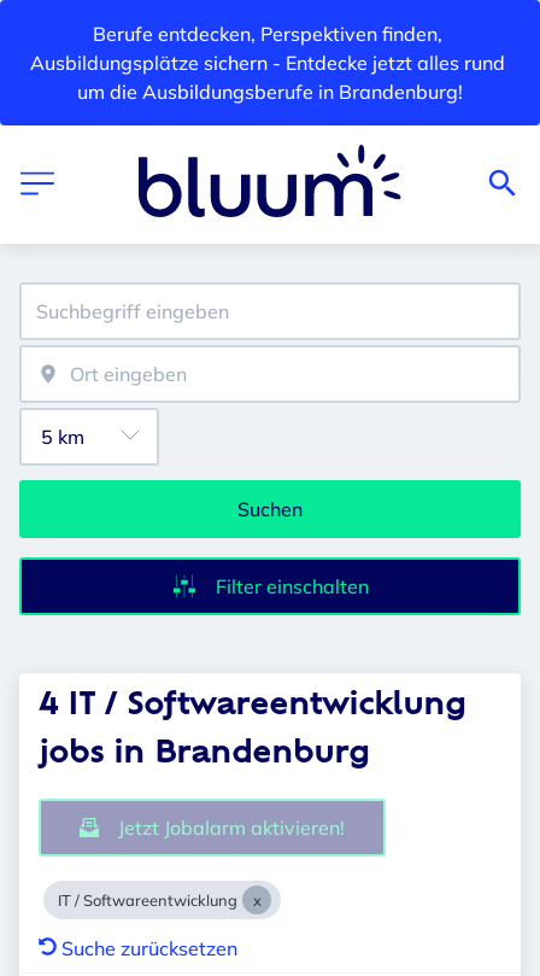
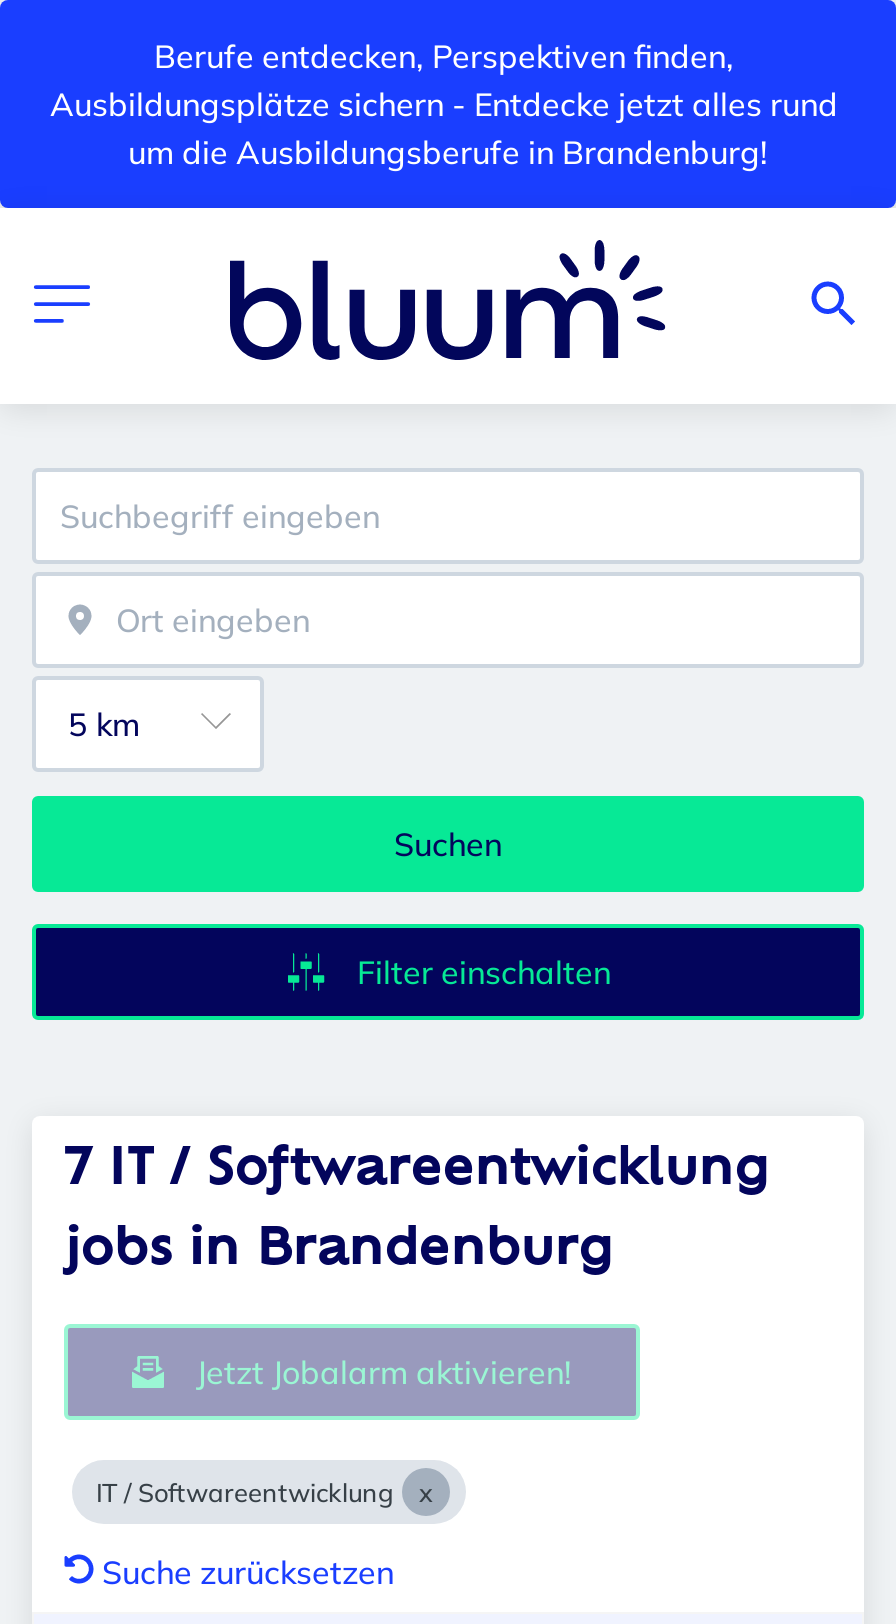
[39,692,466,721] 4 IT / Softwareentwicklung -> [64,1148,770,1196] 7 IT / Softwareentwicklung

